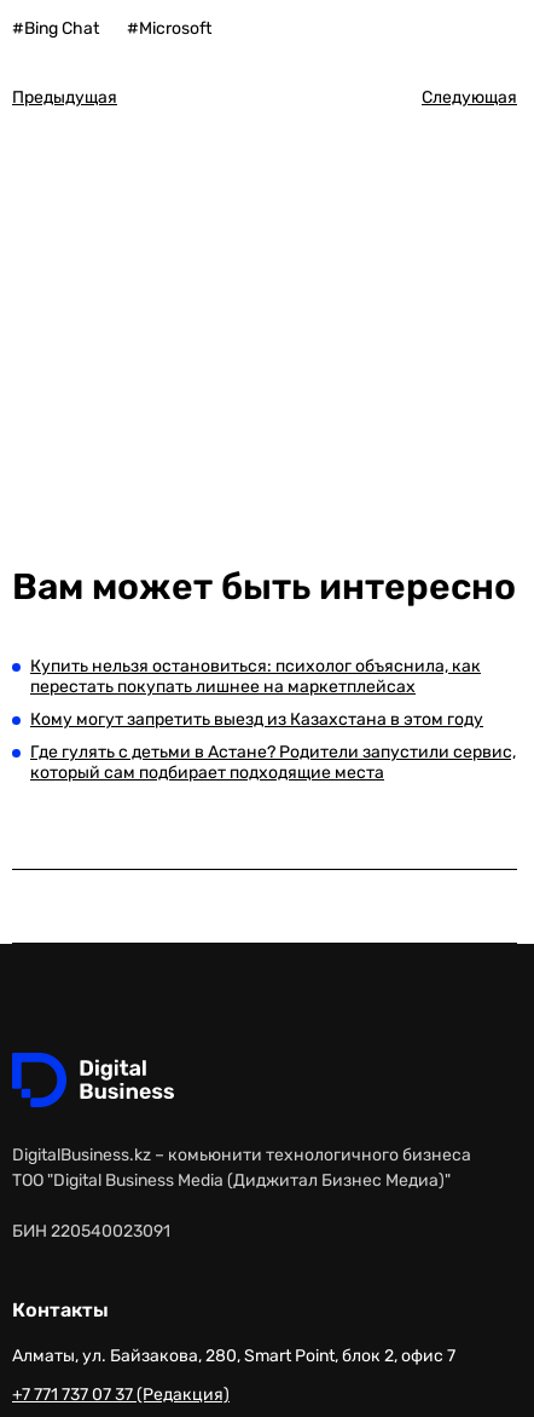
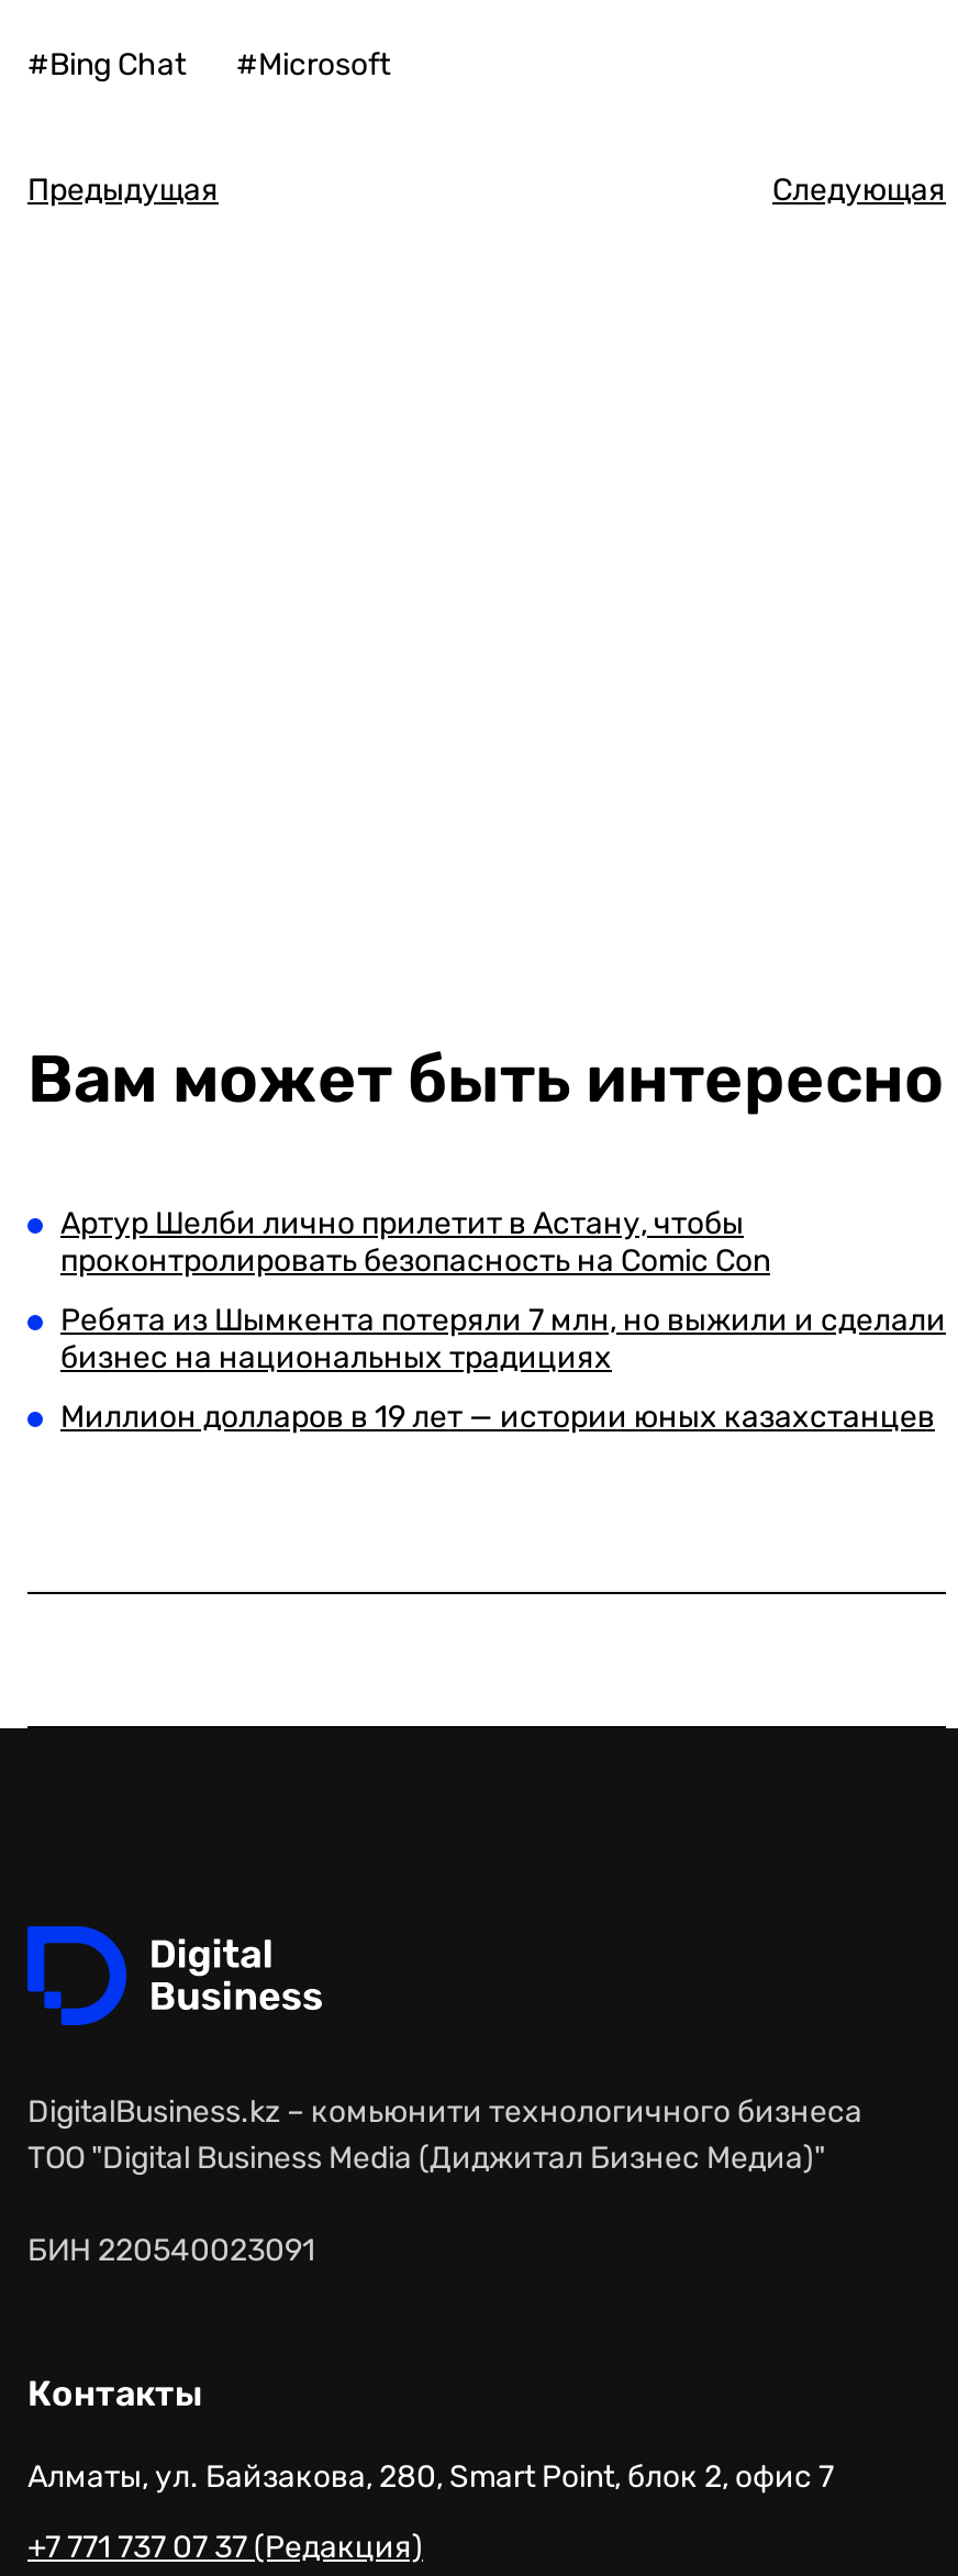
[30,655,481,697] Купить нельзя остановиться: психолог объяснила, как | перестать покупать лишнее на маркетплейсах -> [60,1204,770,1279] Артур Шелби лично прилетит в Астану, чтобы | проконтролировать безопасность на Comic Con
[30,709,483,729] Кому могут запретить выезд из Казахстана в этом году -> [60,1301,946,1376] Ребята из Шымкента потеряли 7 млн, но выжили и сделали | бизнес на национальных традициях
[30,741,516,782] Где гулять с детьми в Астане? Родители запустили сервис, | который сам подбирает подходящие места -> [60,1398,935,1435] Миллион долларов в 19 лет — истории юных казахстанцев

